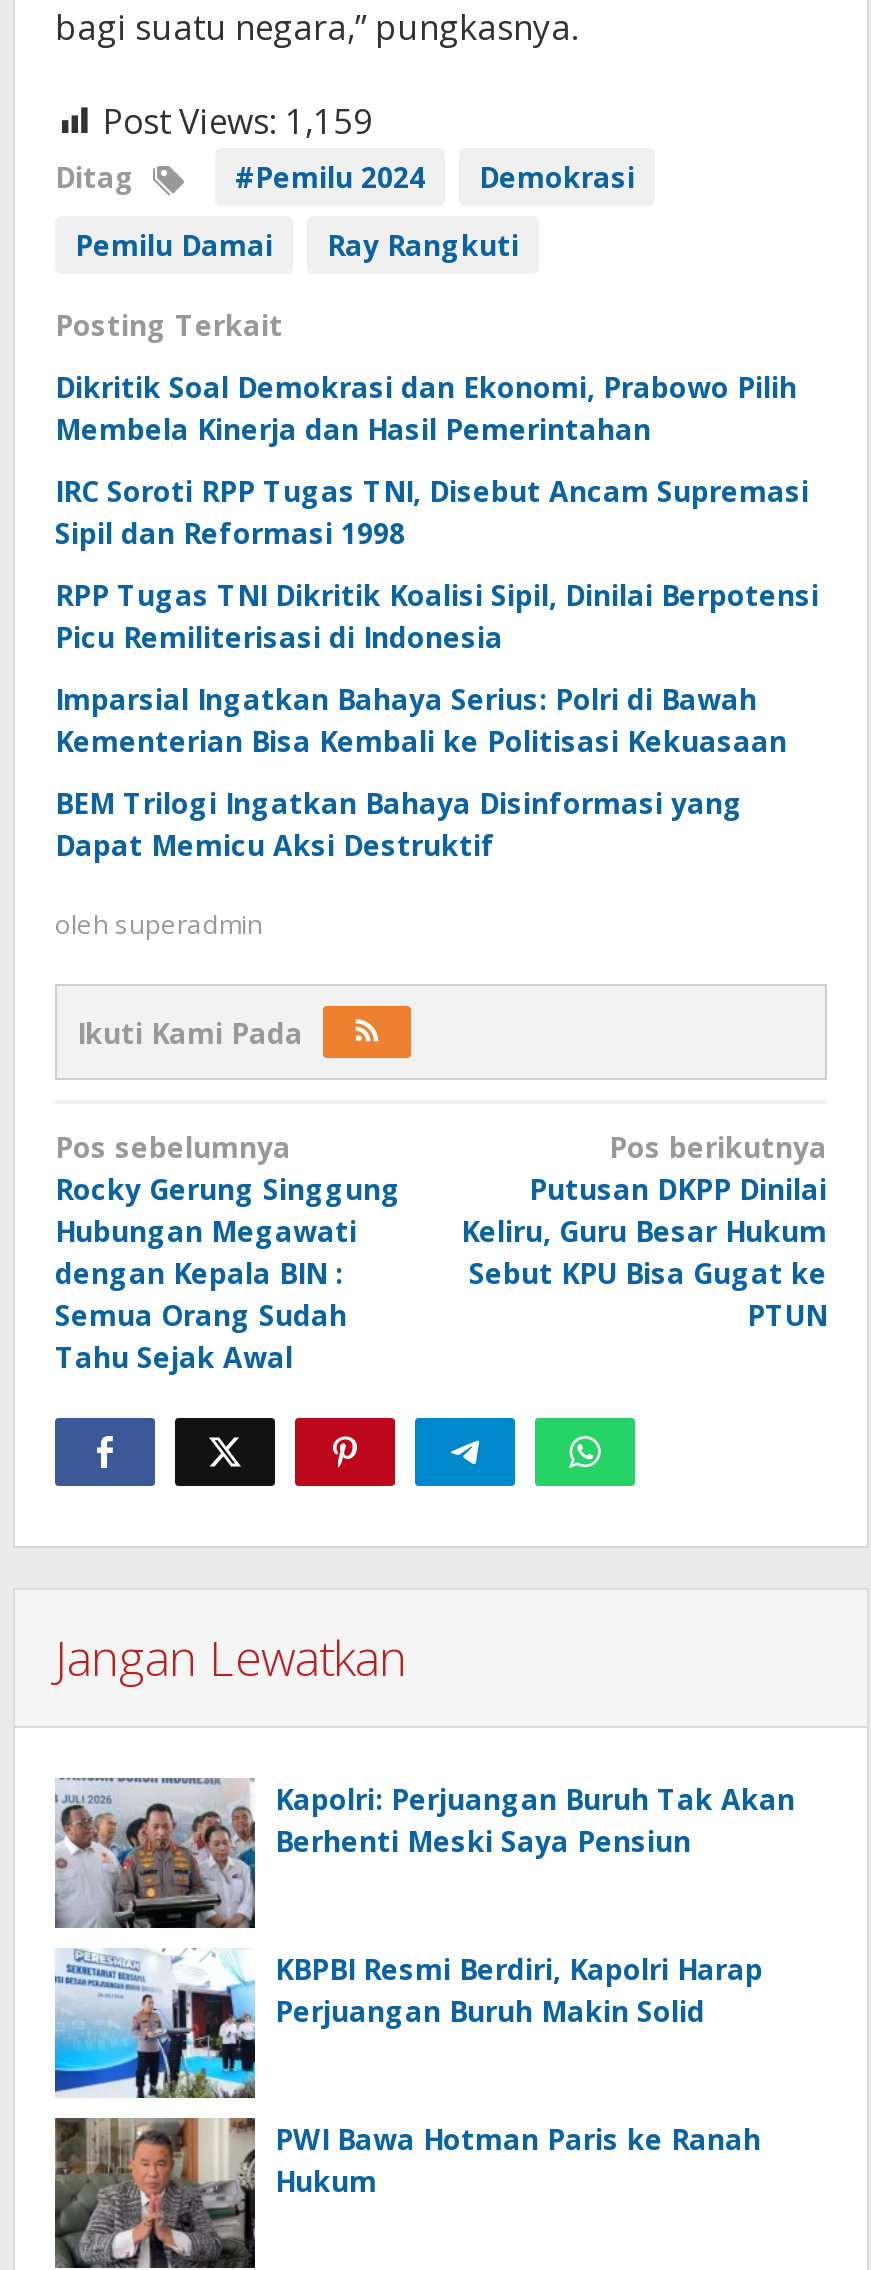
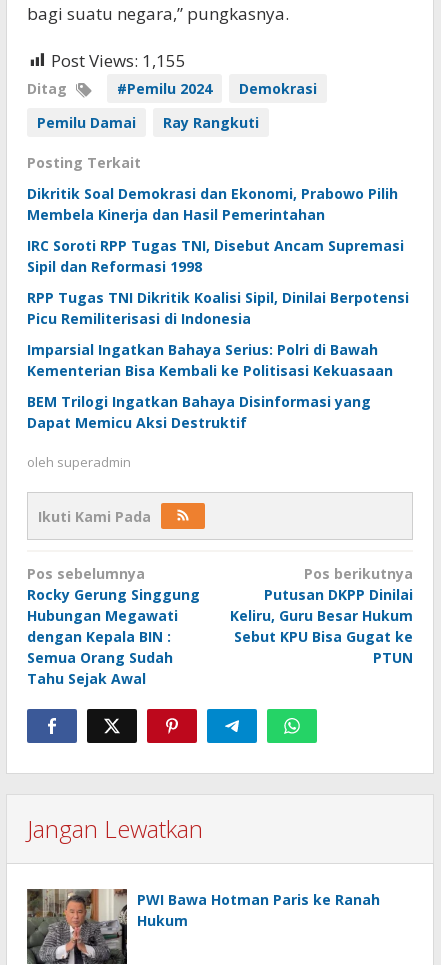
[103,98,373,144] Post Views: 1,159 -> [51,49,186,72] Post Views: 1,155
[55,1778,795,2030] [image] | Kapolri: Perjuangan Buruh Tak Akan | Berhenti Meski Saya Pensiun | KBPBI Resmi Berdiri, Kapolri Harap | Perjuangan Buruh Makin Solid -> none
[53,1948,257,2100] [image] -> none

